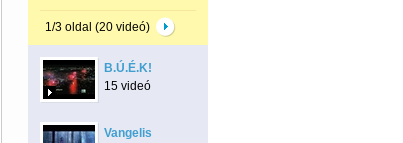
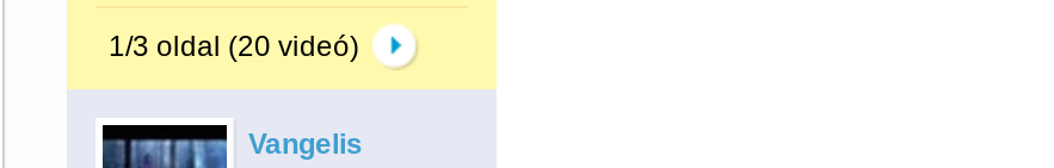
[43,61,152,109] [image] | B.Ú.É.K! | 15 videó -> none

